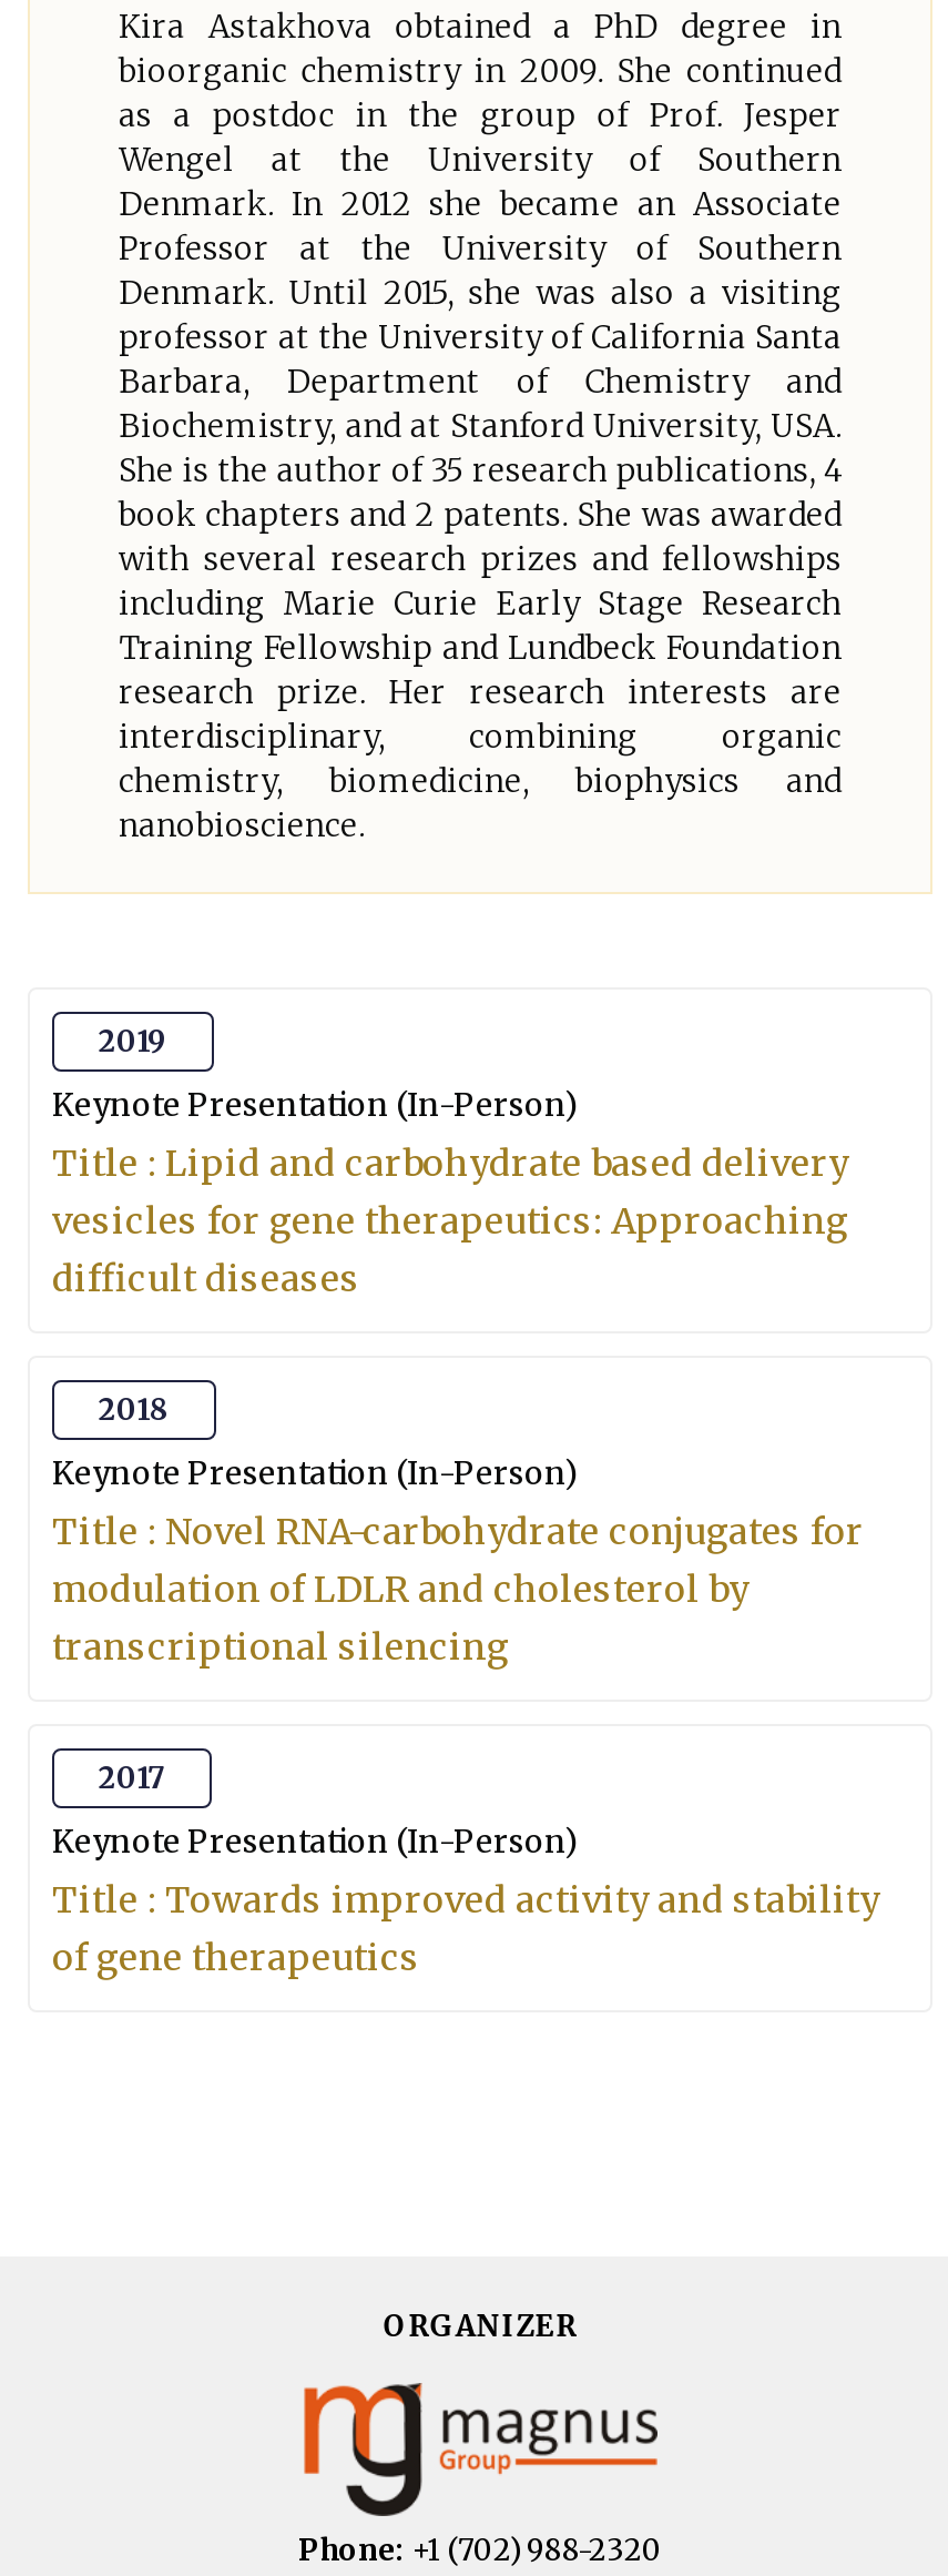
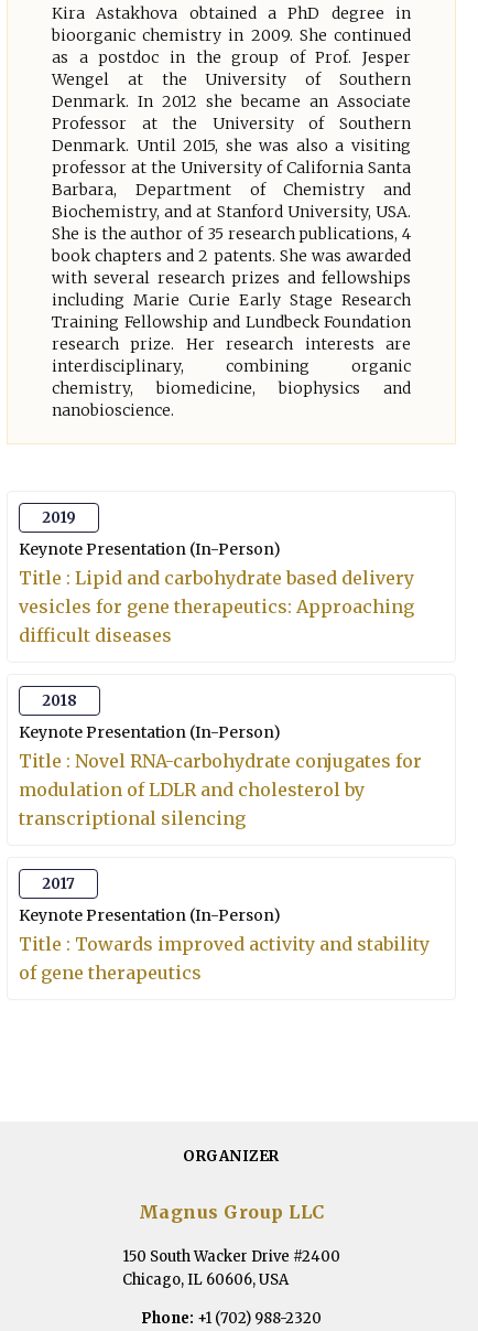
none -> [122,1201,340,1289] Magnus Group LLC | 150 South Wacker Drive #2400 | Chicago, IL 60606, USA

